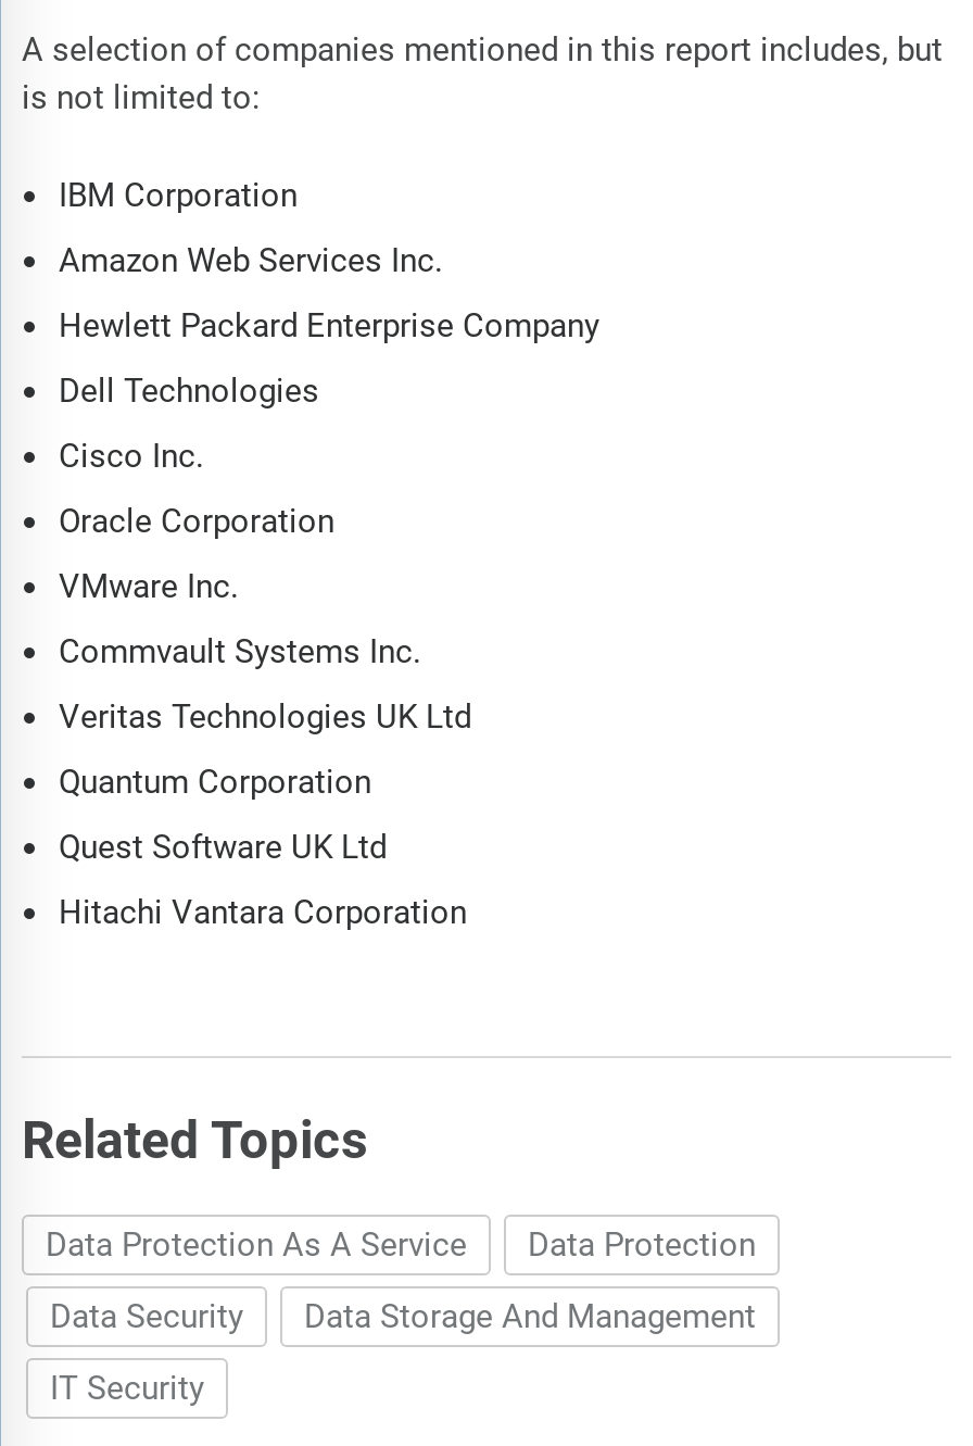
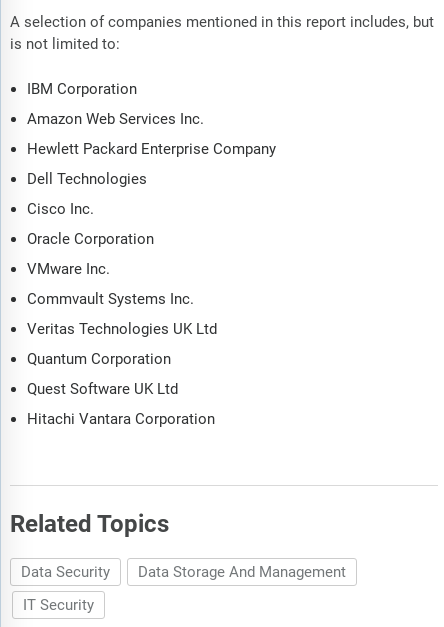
[46,1225,756,1264] Data Protection As A Service | Data Protection -> none

